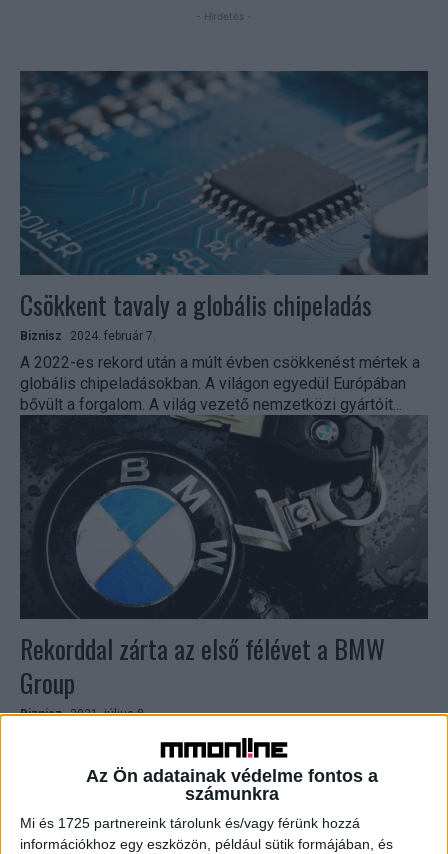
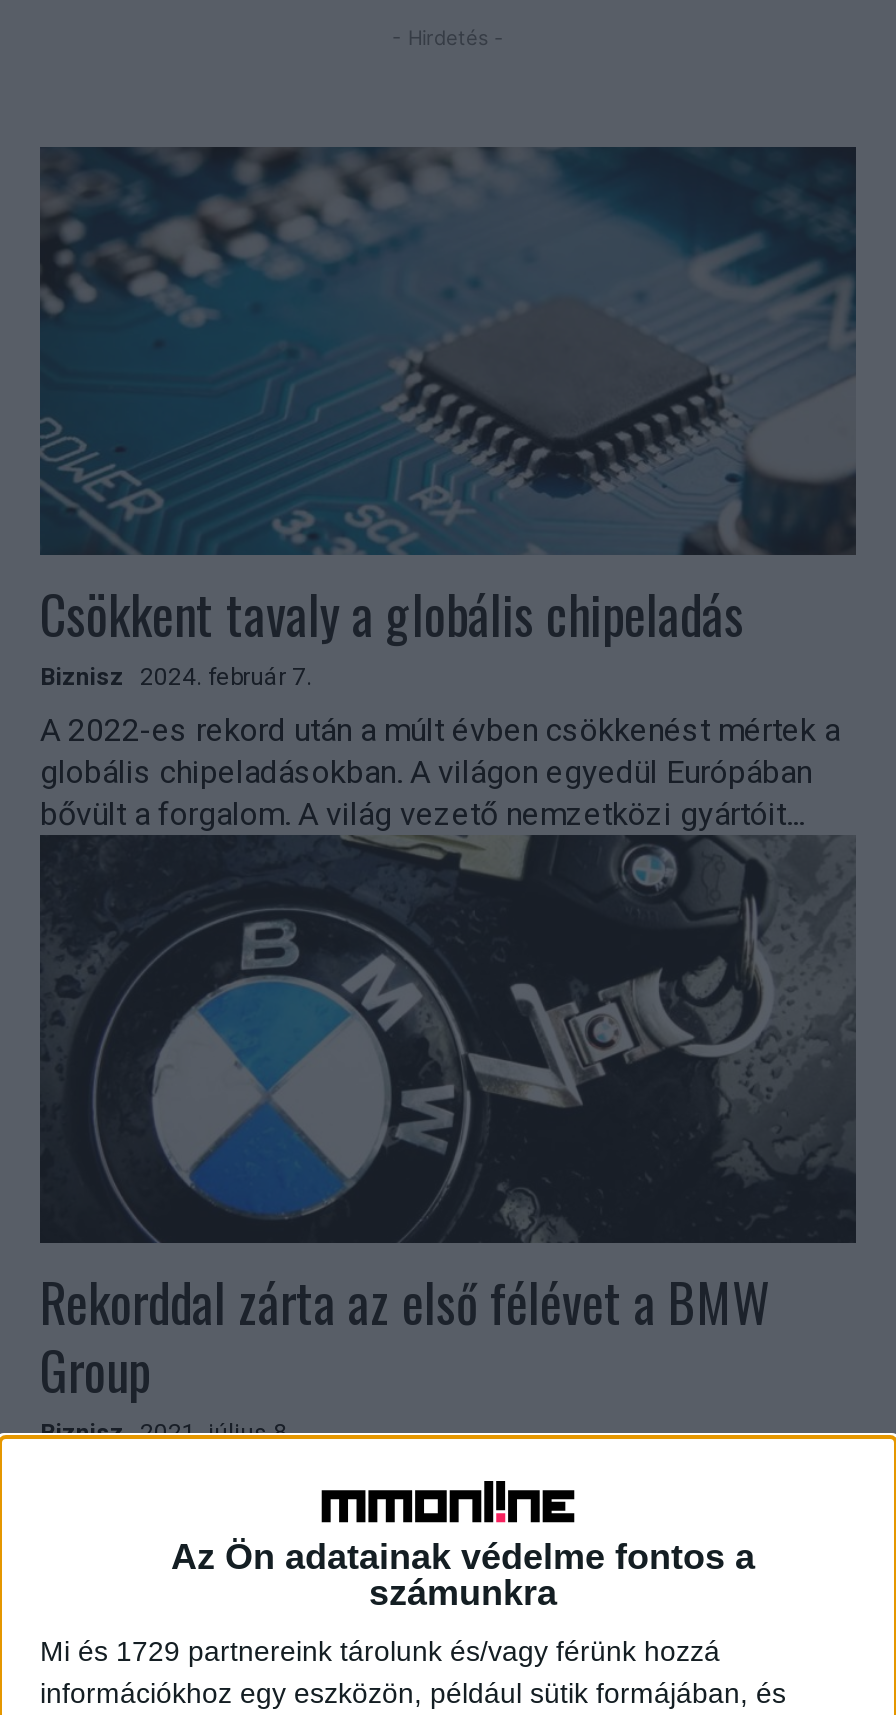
[20,814,360,830] Mi és 1725 partnereink tárolunk és/vagy férünk hozzá -> [40,1636,720,1668] Mi és 1729 partnereink tárolunk és/vagy férünk hozzá

